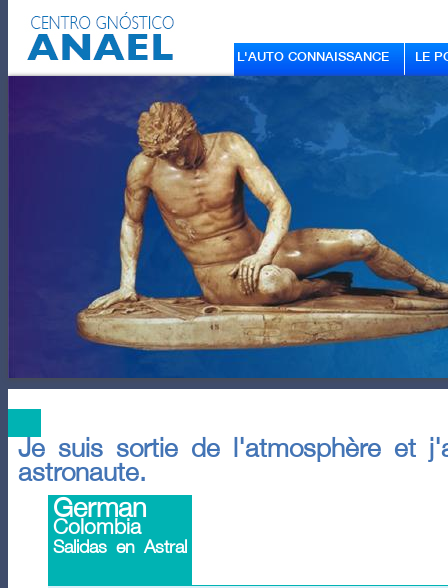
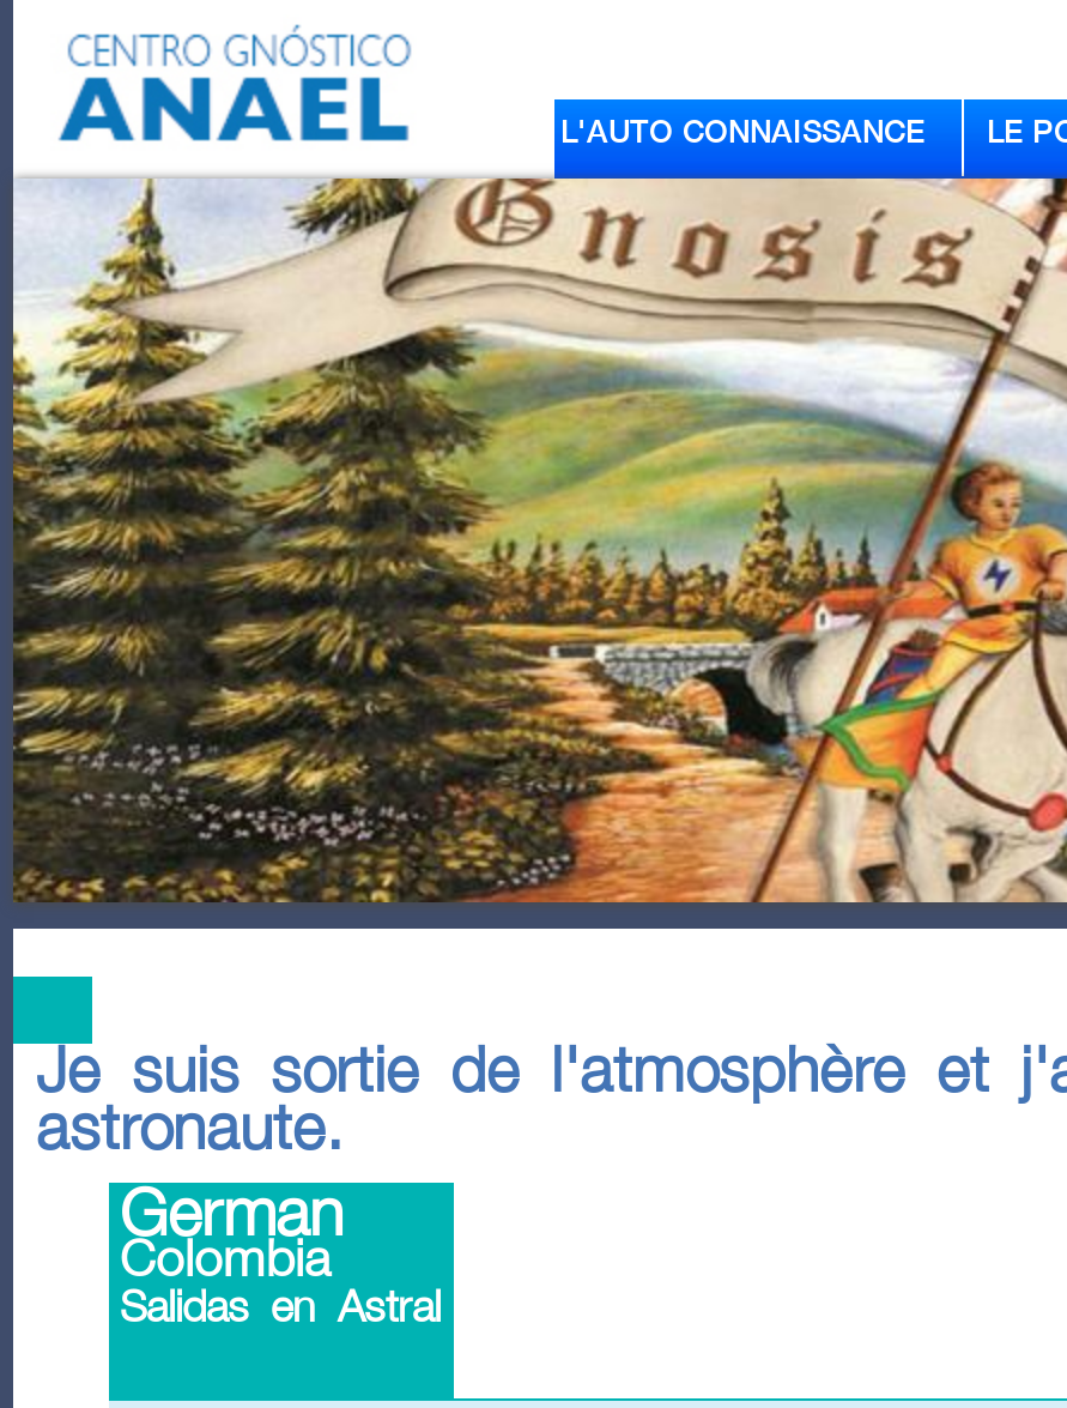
[8,75,445,378] [image] -> [11,176,1060,905] [image]

